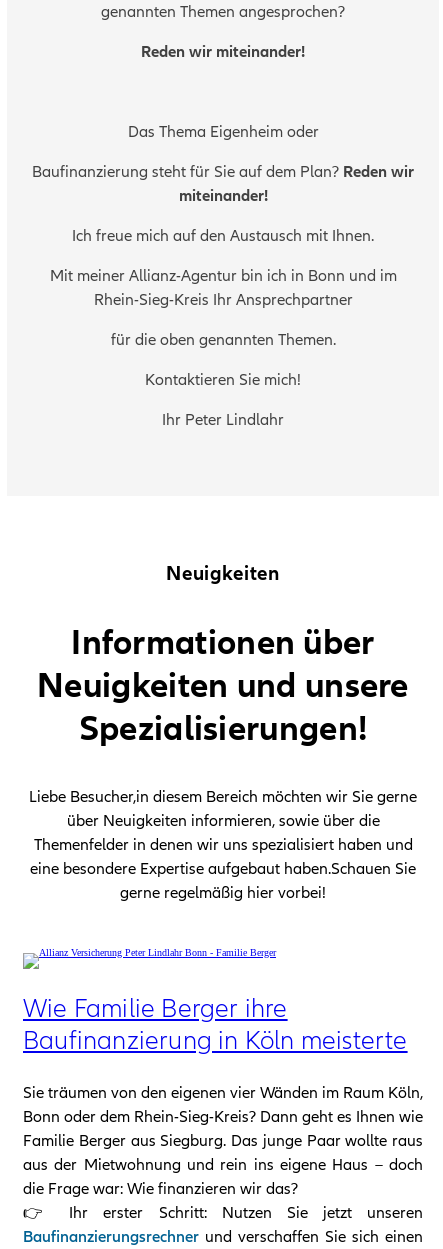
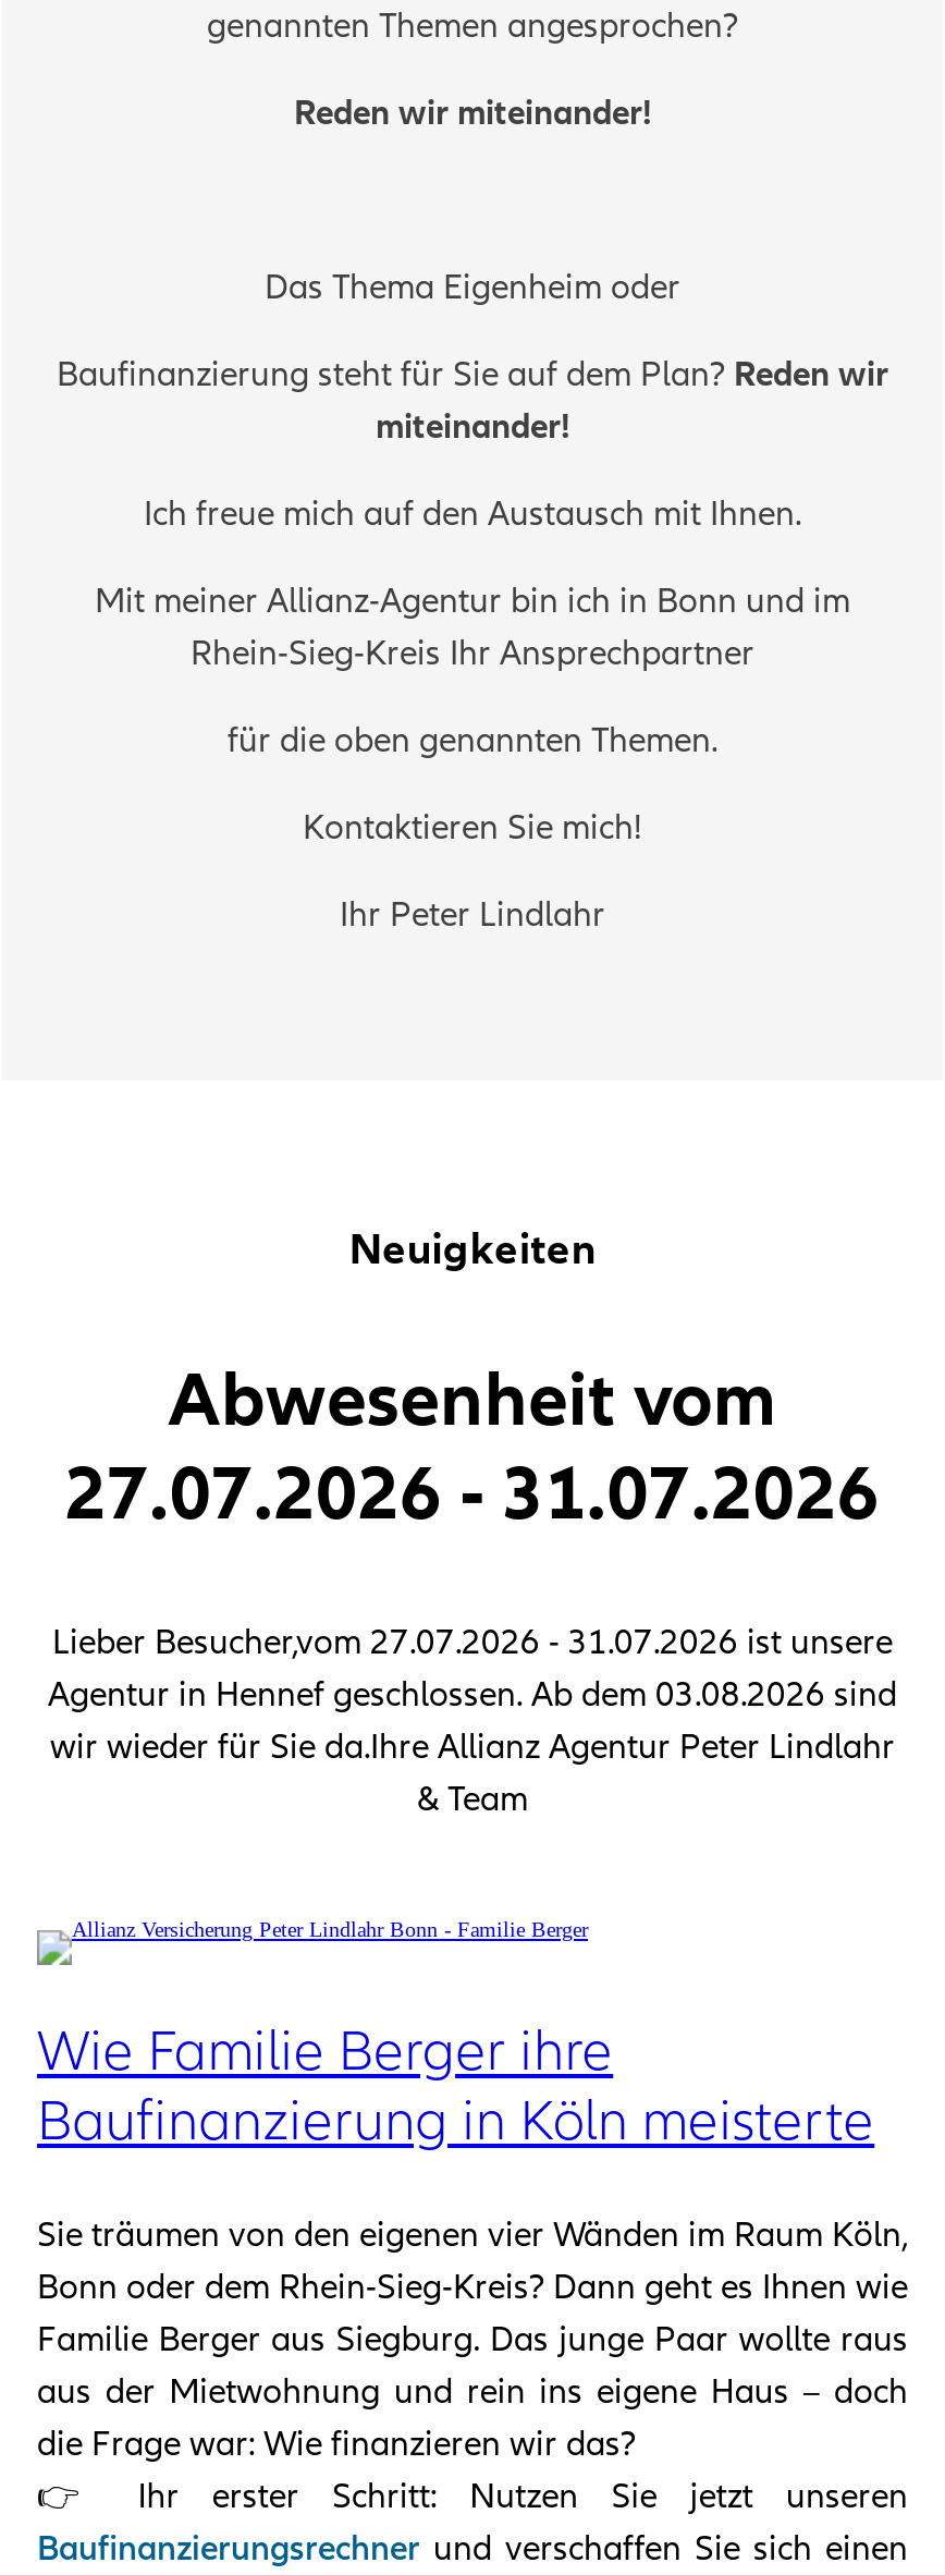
[37,621,409,750] Informationen über | Neuigkeiten und unsere | Spezialisierungen! -> [65,1352,880,1540] Abwesenheit vom | 27.07.2026 - 31.07.2026
[29,787,417,903] Liebe Besucher,in diesem Bereich möchten wir Sie gerne | über Neuigkeiten informieren, sowie über die | Themenfelder in denen wir uns spezialisiert haben und | eine besondere Expertise aufgebaut haben.Schauen Sie | gerne regelmäßig hier vorbei! -> [48,1620,897,1821] Lieber Besucher,vom 27.07.2026 - 31.07.2026 ist unsere | Agentur in Hennef geschlossen. Ab dem 03.08.2026 sind | wir wieder für Sie da.Ihre Allianz Agentur Peter Lindlahr | & Team

